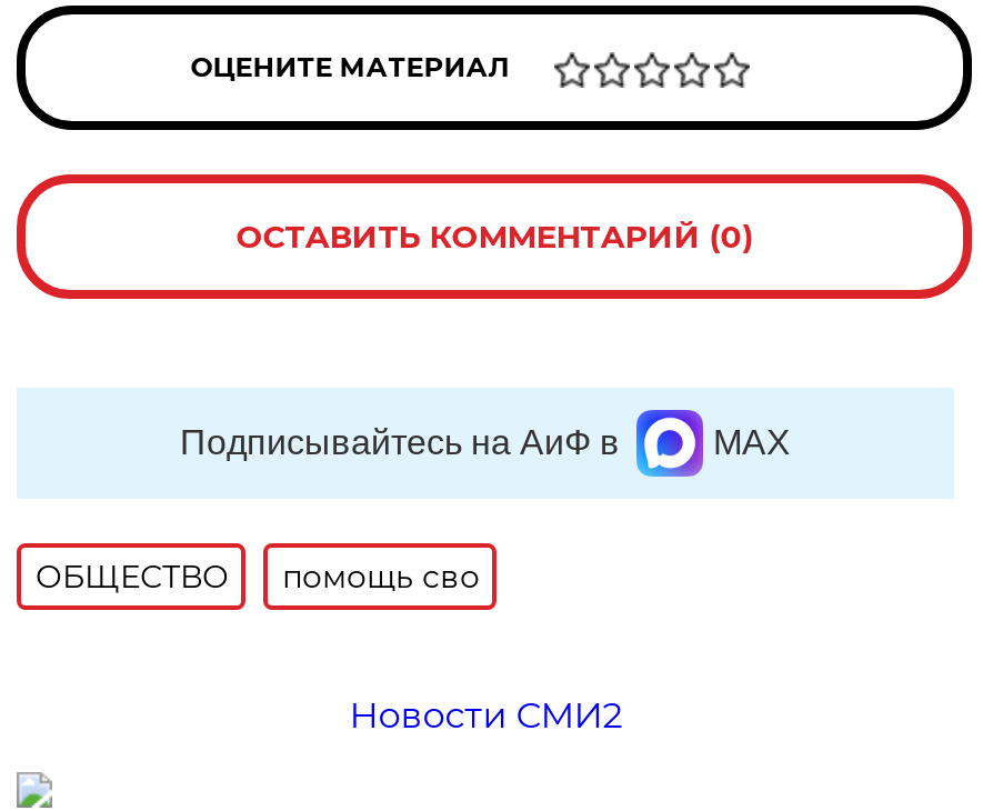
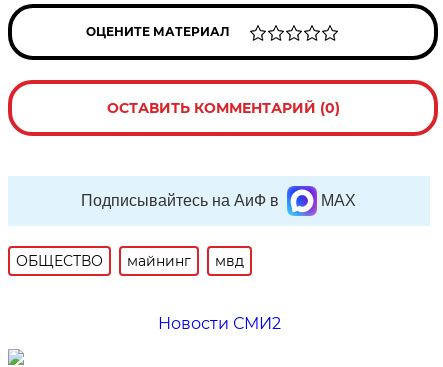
[282,557,480,597] помощь сво -> [127,252,244,270] майнинг | мвд

